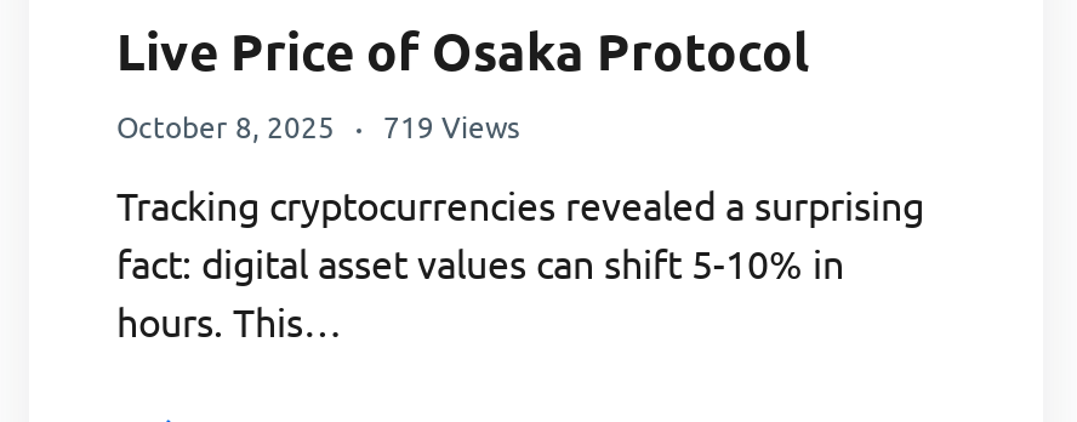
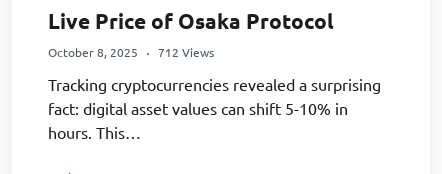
[116,107,519,146] October 8, 2025 719 Views -> [48,44,214,60] October 8, 2025 712 Views

